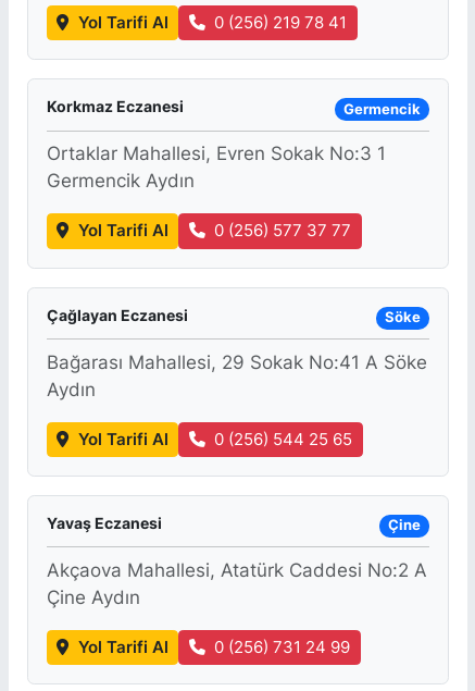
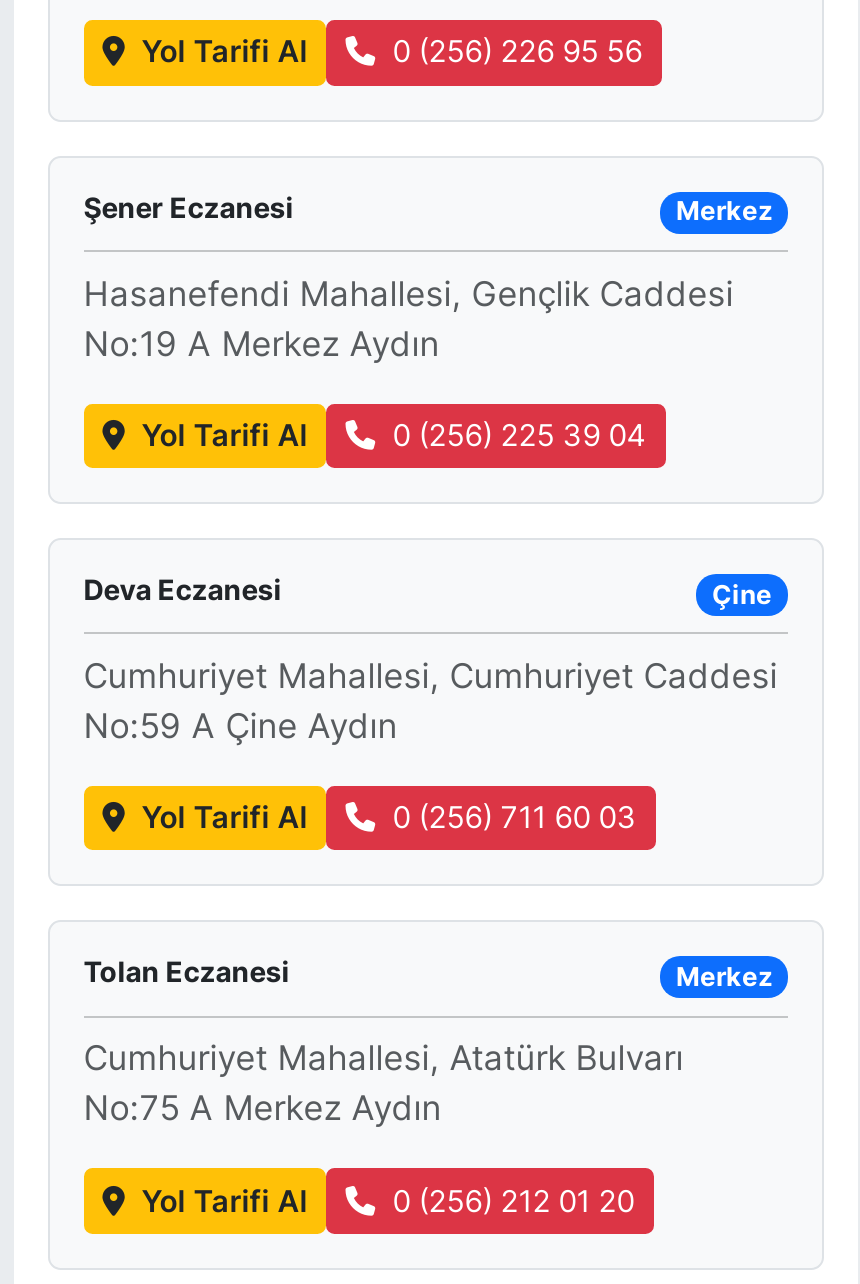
[214,13,347,33] 0 (256) 219 78 41 -> [392,35,642,71] 0 (256) 226 95 56
[47,97,421,117] Korkmaz Eczanesi | Germencik -> [84,189,772,226] Şener Eczanesi | Merkez
[47,143,386,192] Ortaklar Mahallesi, Evren Sokak No:3 1 | Germencik Aydın -> [84,273,734,363] Hasanefendi Mahallesi, Gençlik Caddesi | No:19 A Merkez Aydın
[214,221,351,241] 0 (256) 577 37 77 -> [392,418,646,454] 0 (256) 225 39 04
[47,305,421,325] Çağlayan Eczanesi | Söke -> [84,572,772,609] Deva Eczanesi | Çine
[47,351,427,400] Bağarası Mahallesi, 29 Sokak No:41 A Söke | Aydın -> [84,656,778,746] Cumhuriyet Mahallesi, Cumhuriyet Caddesi | No:59 A Çine Aydın
[214,430,352,449] 0 (256) 544 25 65 -> [392,801,636,837] 0 (256) 711 60 03
[47,514,421,534] Yavaş Eczanesi | Çine -> [84,955,772,992] Tolan Eczanesi | Merkez
[47,559,427,608] Akçaova Mahallesi, Atatürk Caddesi No:2 A | Çine Aydın -> [84,1039,684,1129] Cumhuriyet Mahallesi, Atatürk Bulvarı | No:75 A Merkez Aydın
[214,638,350,657] 0 (256) 731 24 99 -> [392,1183,634,1219] 0 (256) 212 01 20

